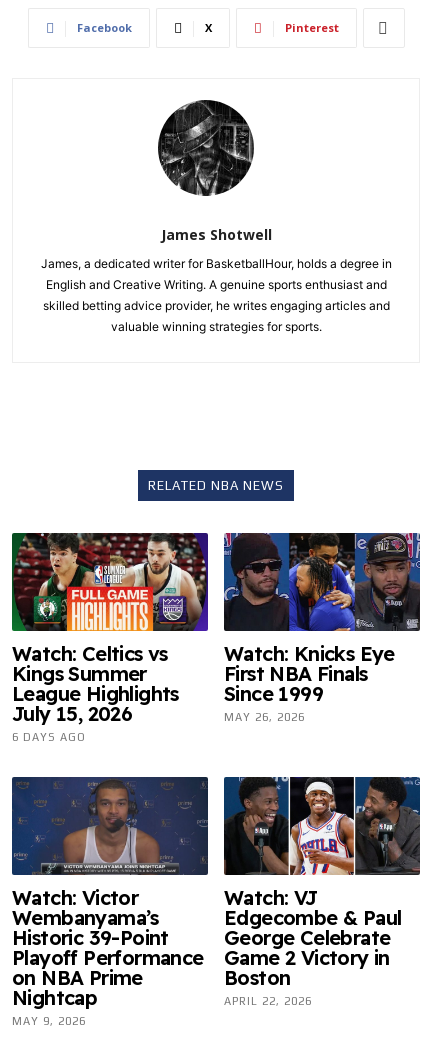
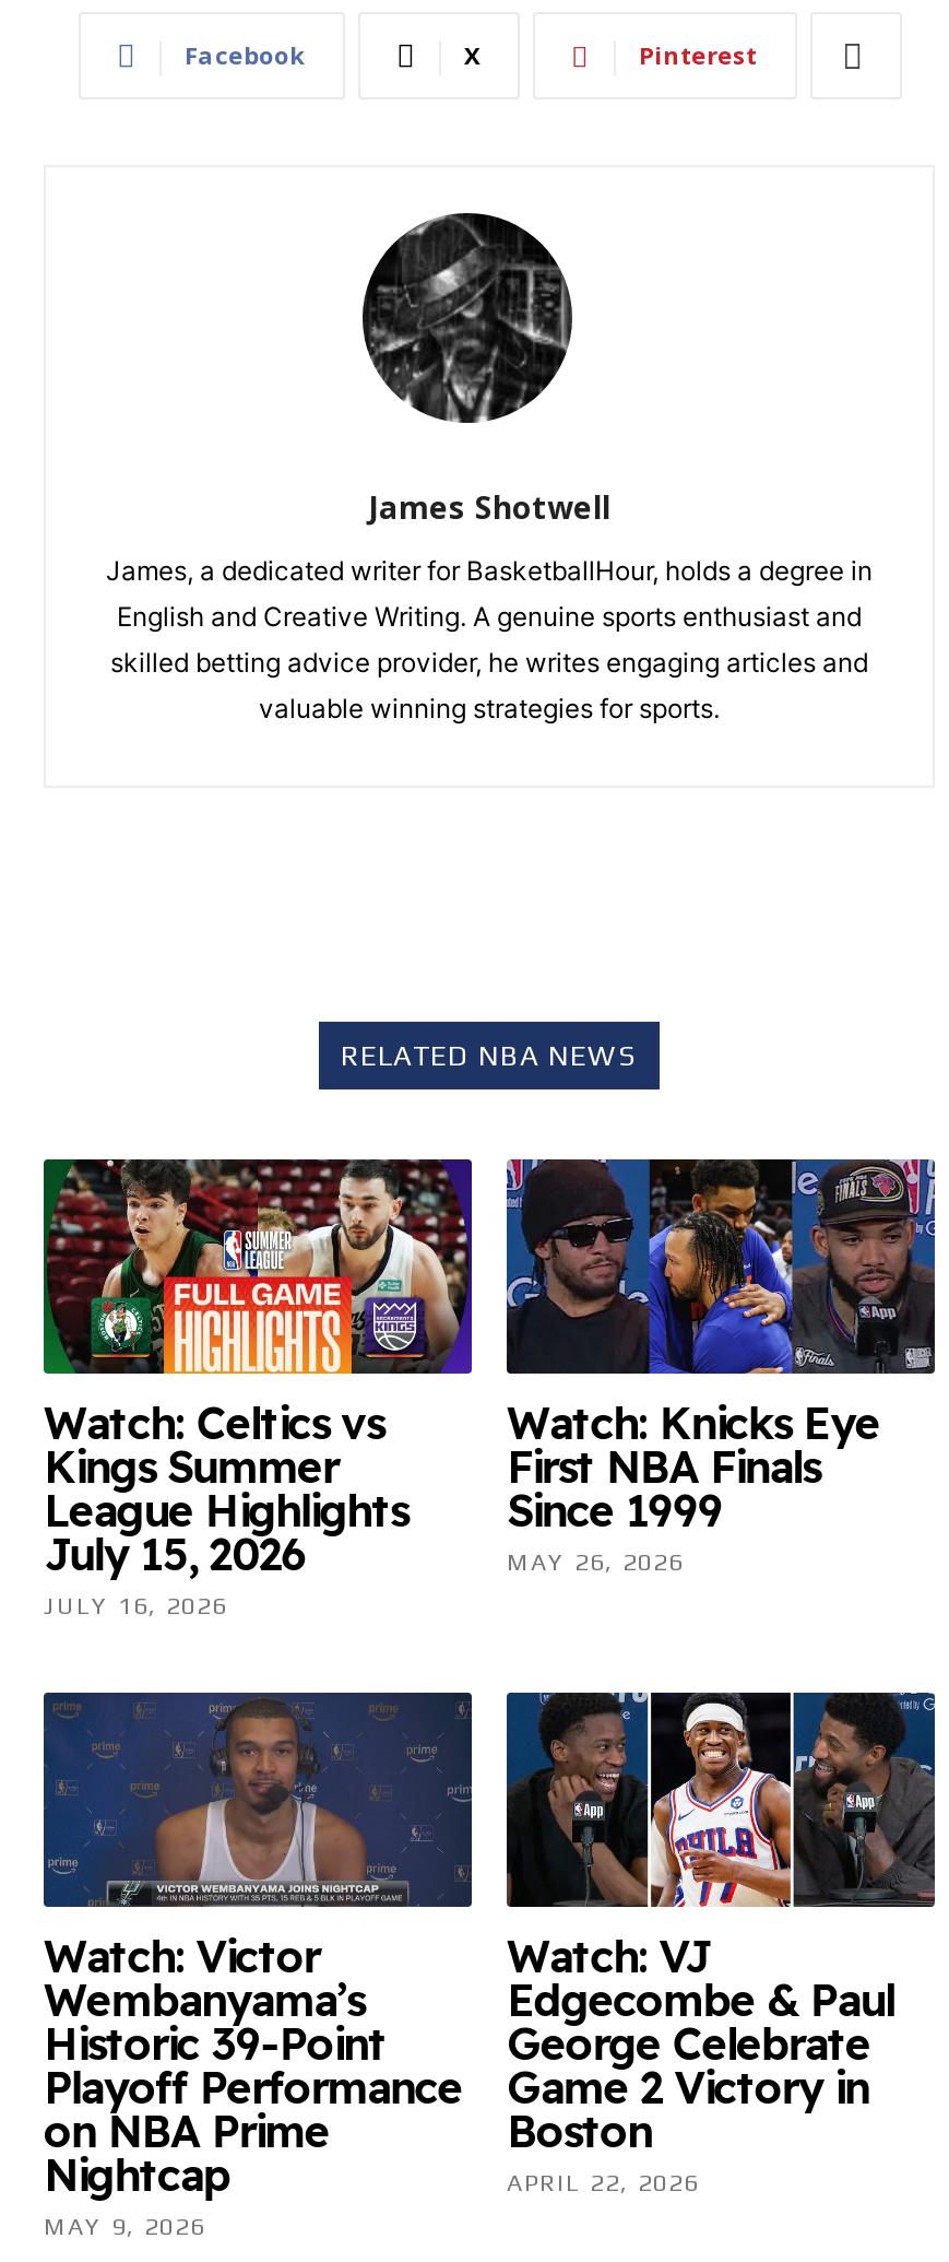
[12,731,86,743] 6 DAYS AGO -> [44,1592,227,1619] JULY 16, 2026

